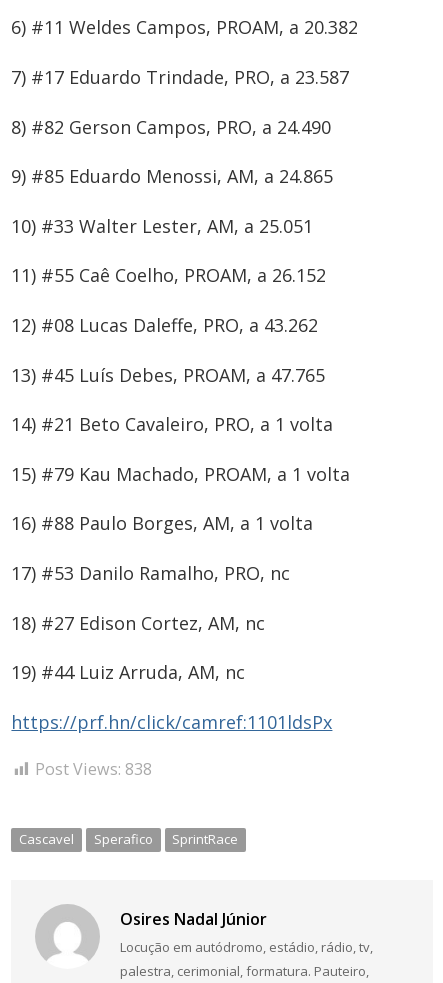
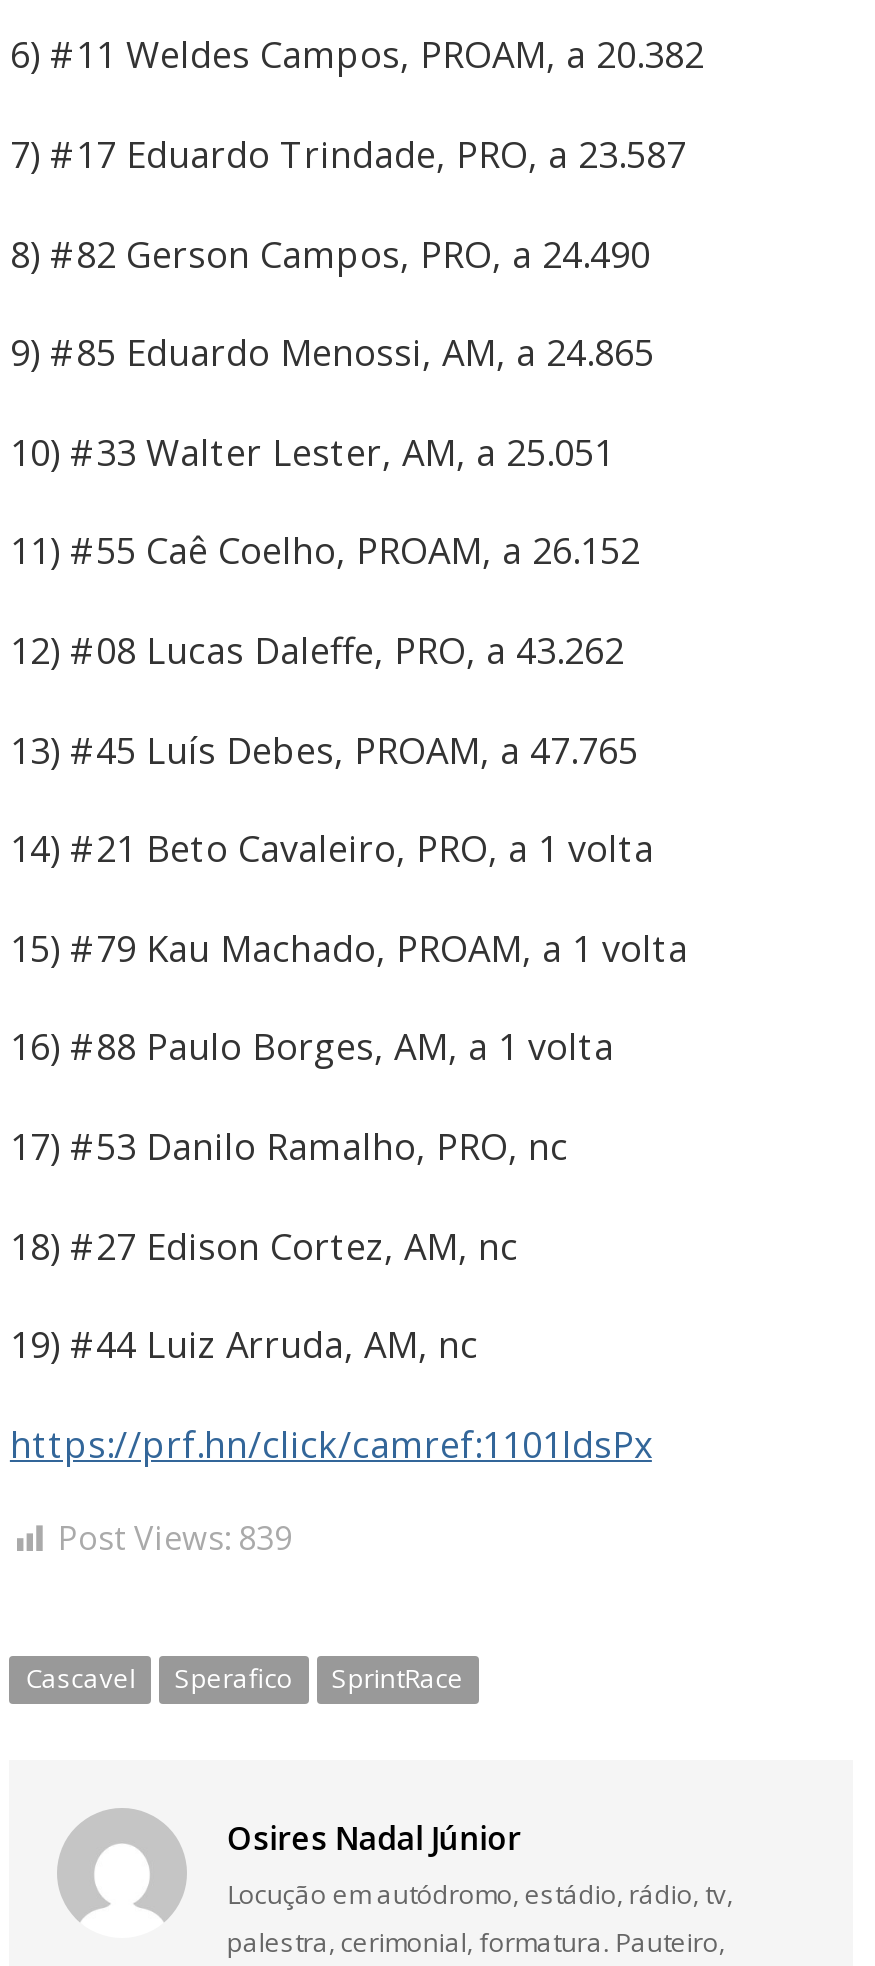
[35,758,152,780] Post Views: 838 -> [58,1517,292,1561] Post Views: 839

